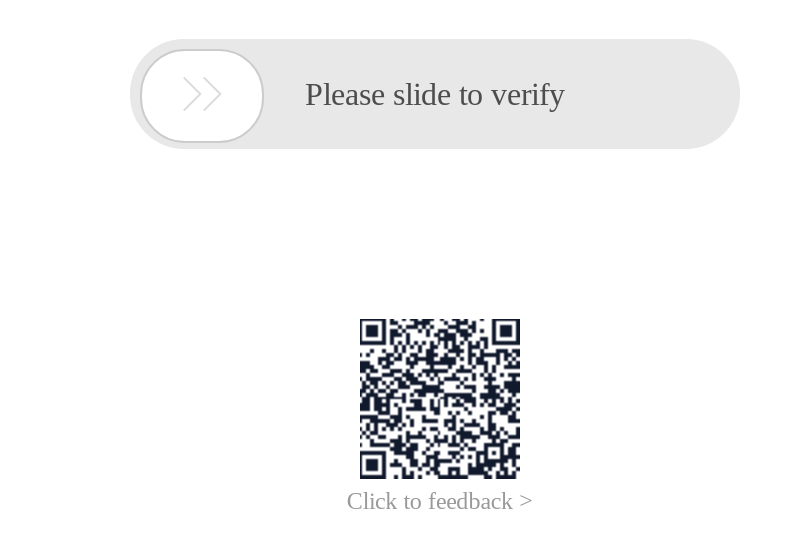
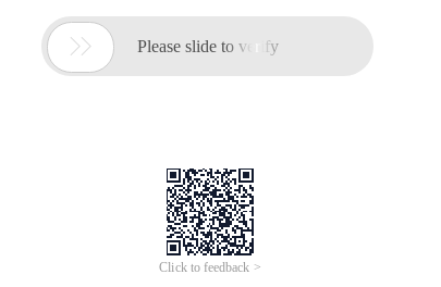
[358,317,522,481] [image] -> [167,167,254,257] [image]

